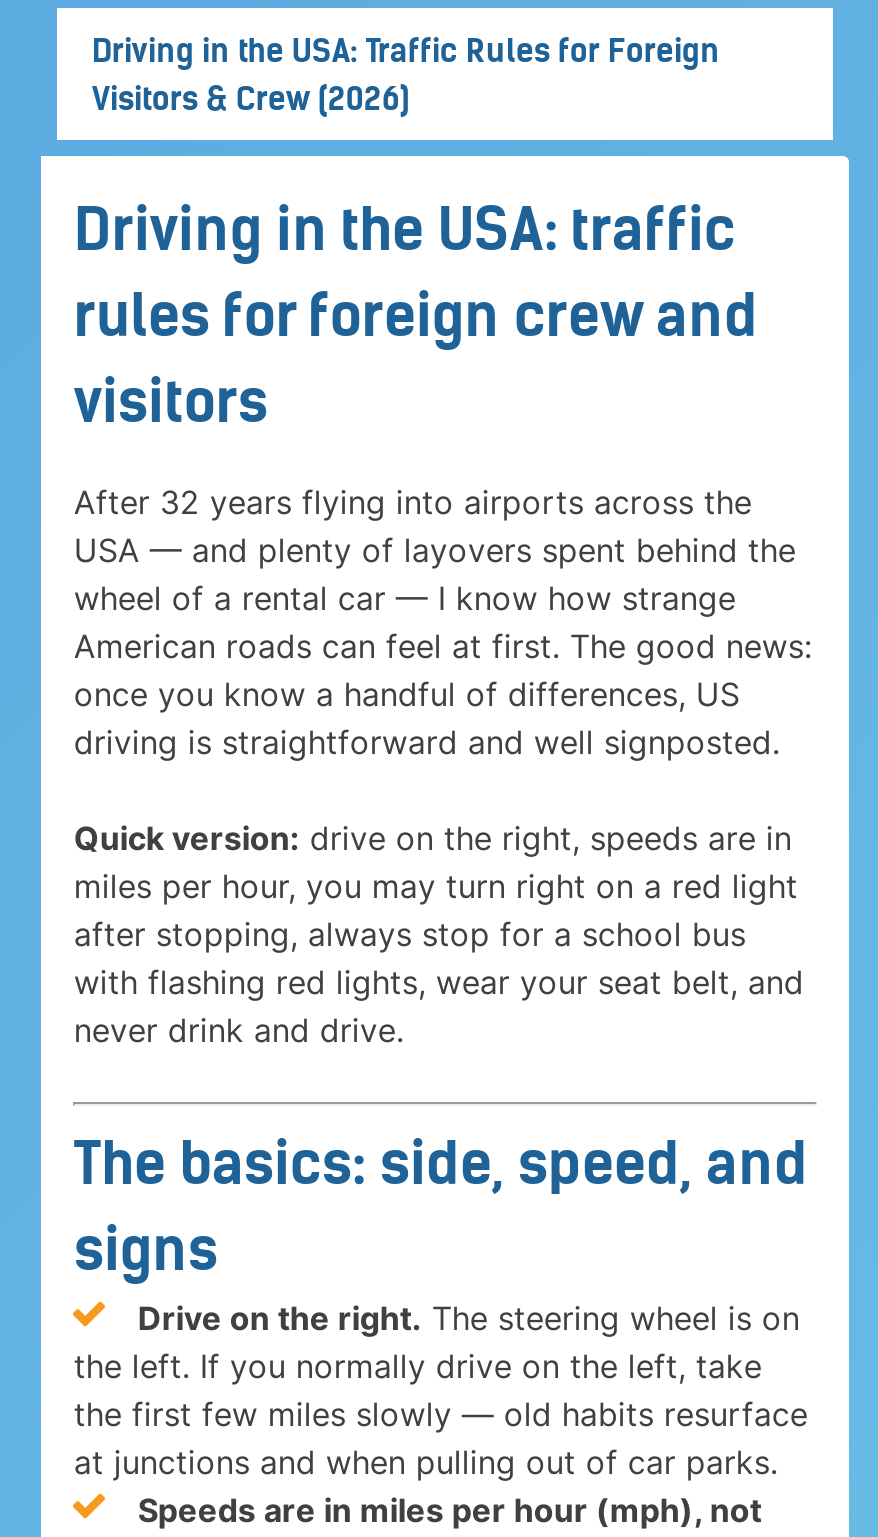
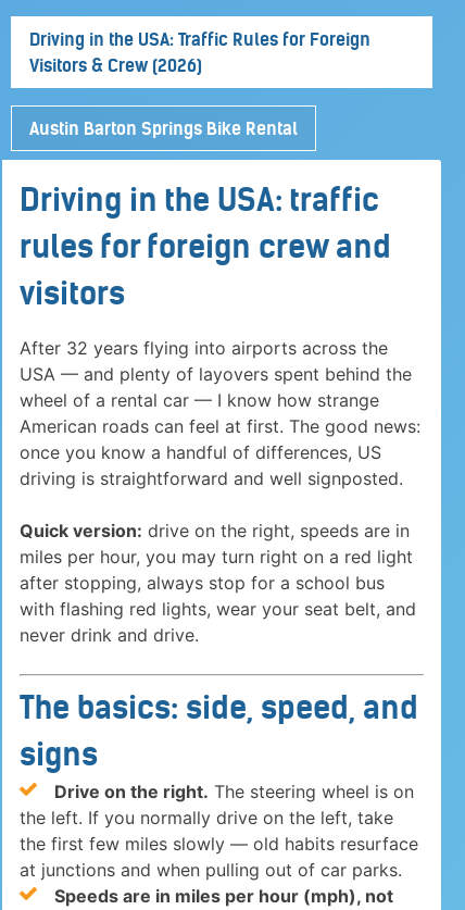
none -> [30,117,298,139] Austin Barton Springs Bike Rental

